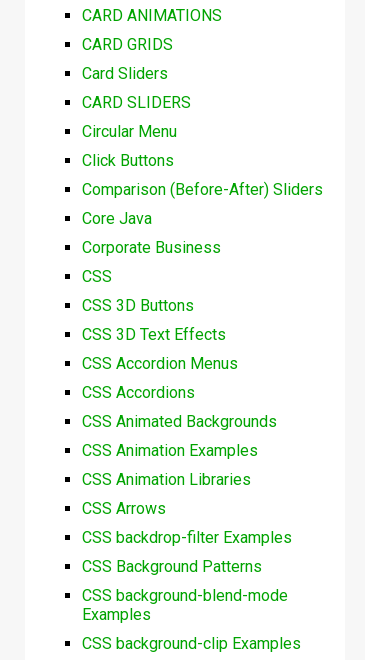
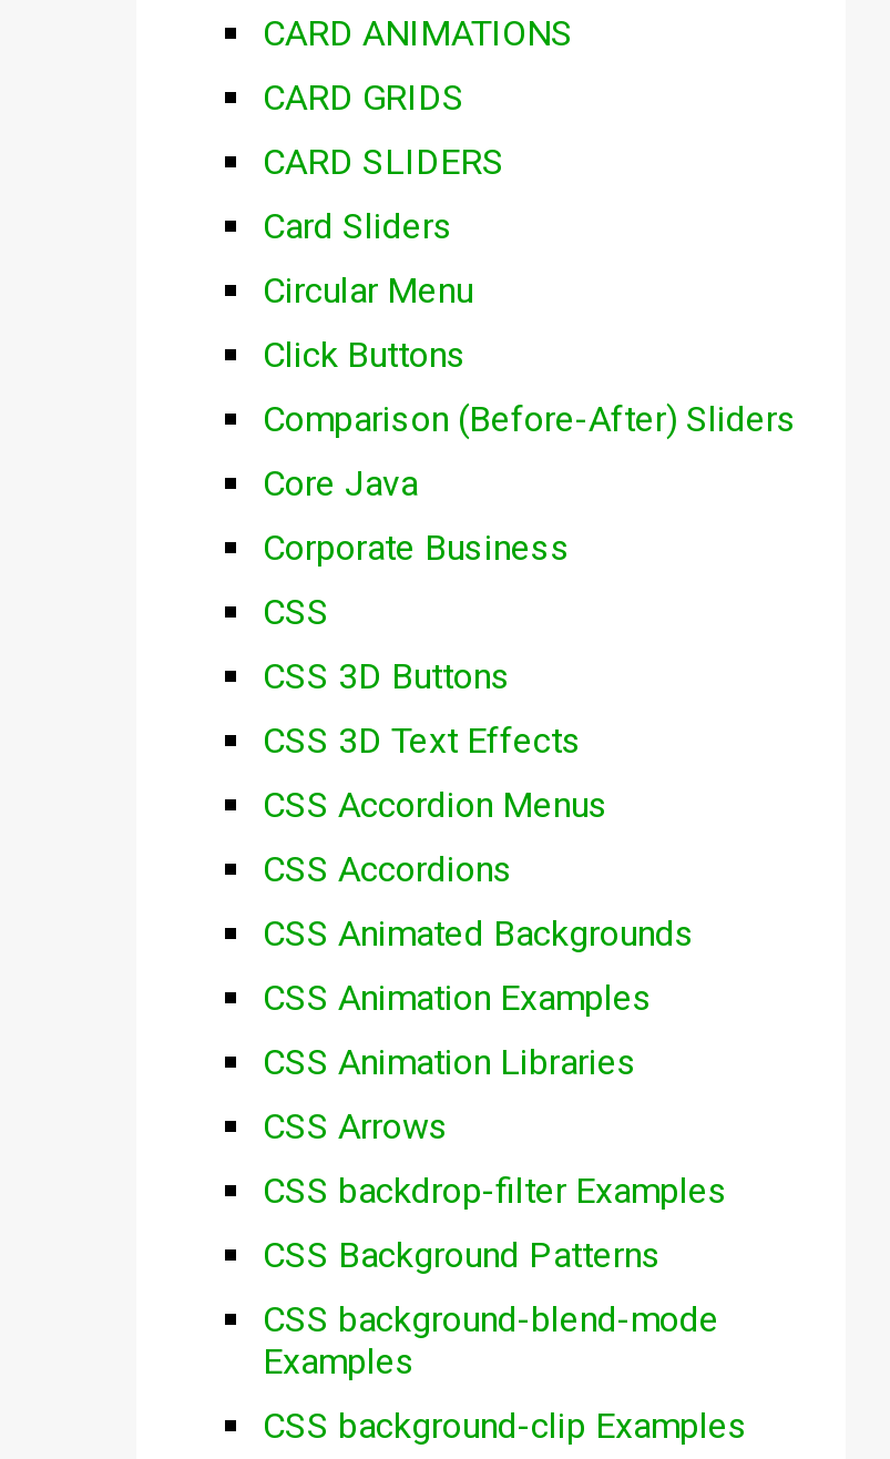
moved [82,64,168,83] -> [263,204,453,247]: Card Sliders
moved [82,93,191,112] -> [263,140,504,182]: CARD SLIDERS

